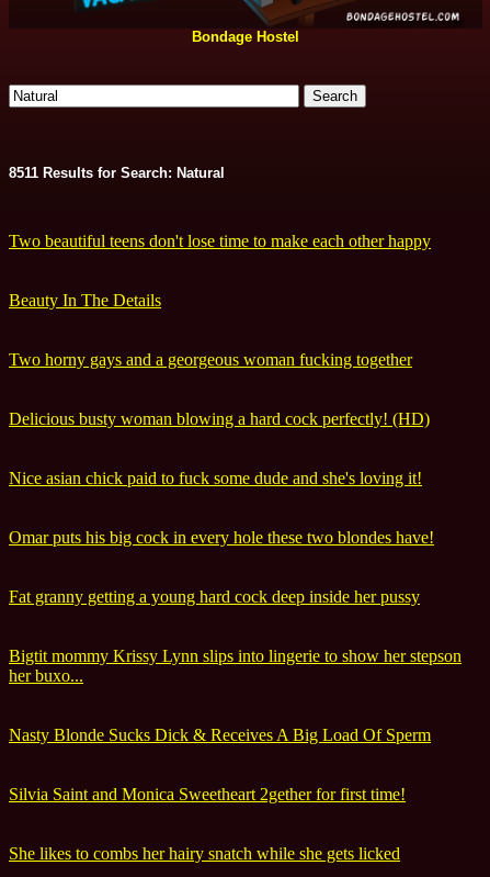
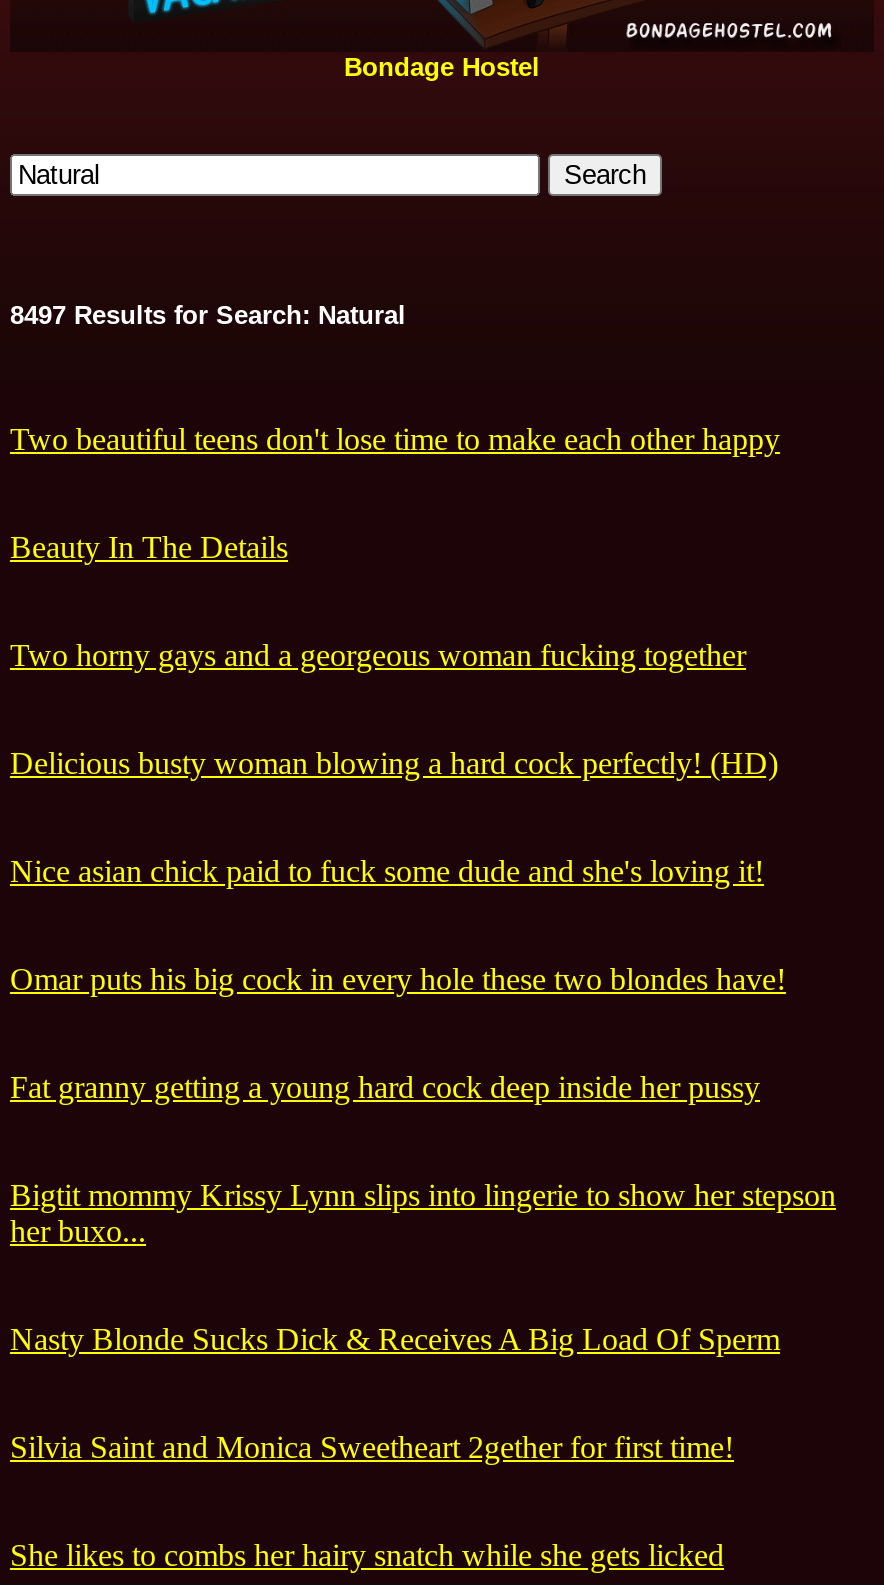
[9,165,225,181] 8511 Results for Search: Natural -> [10,300,406,330] 8497 Results for Search: Natural

